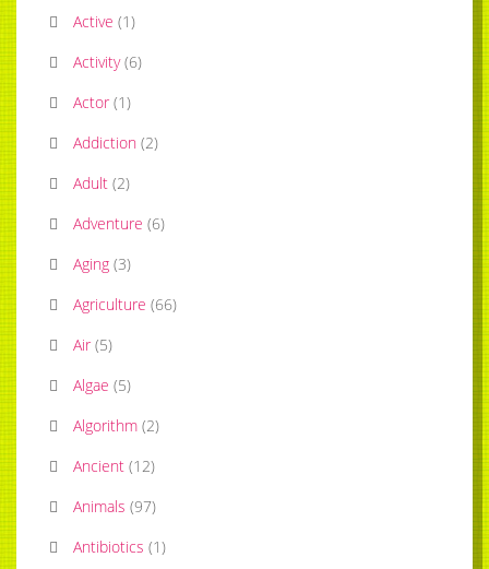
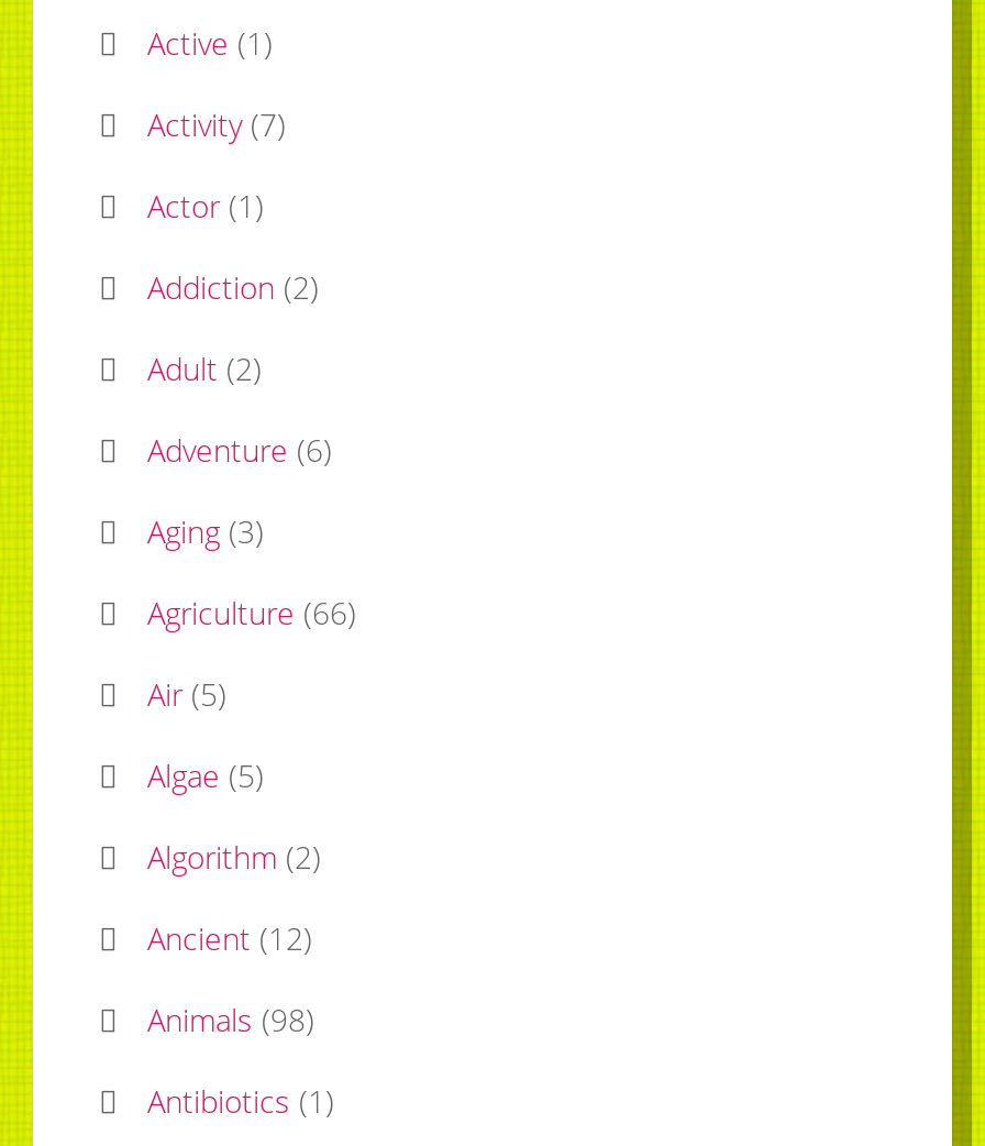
[73,51,142,72] Activity (6) -> [147,103,286,145] Activity (7)
[73,496,156,516] Animals (97) -> [147,998,314,1040] Animals (98)

